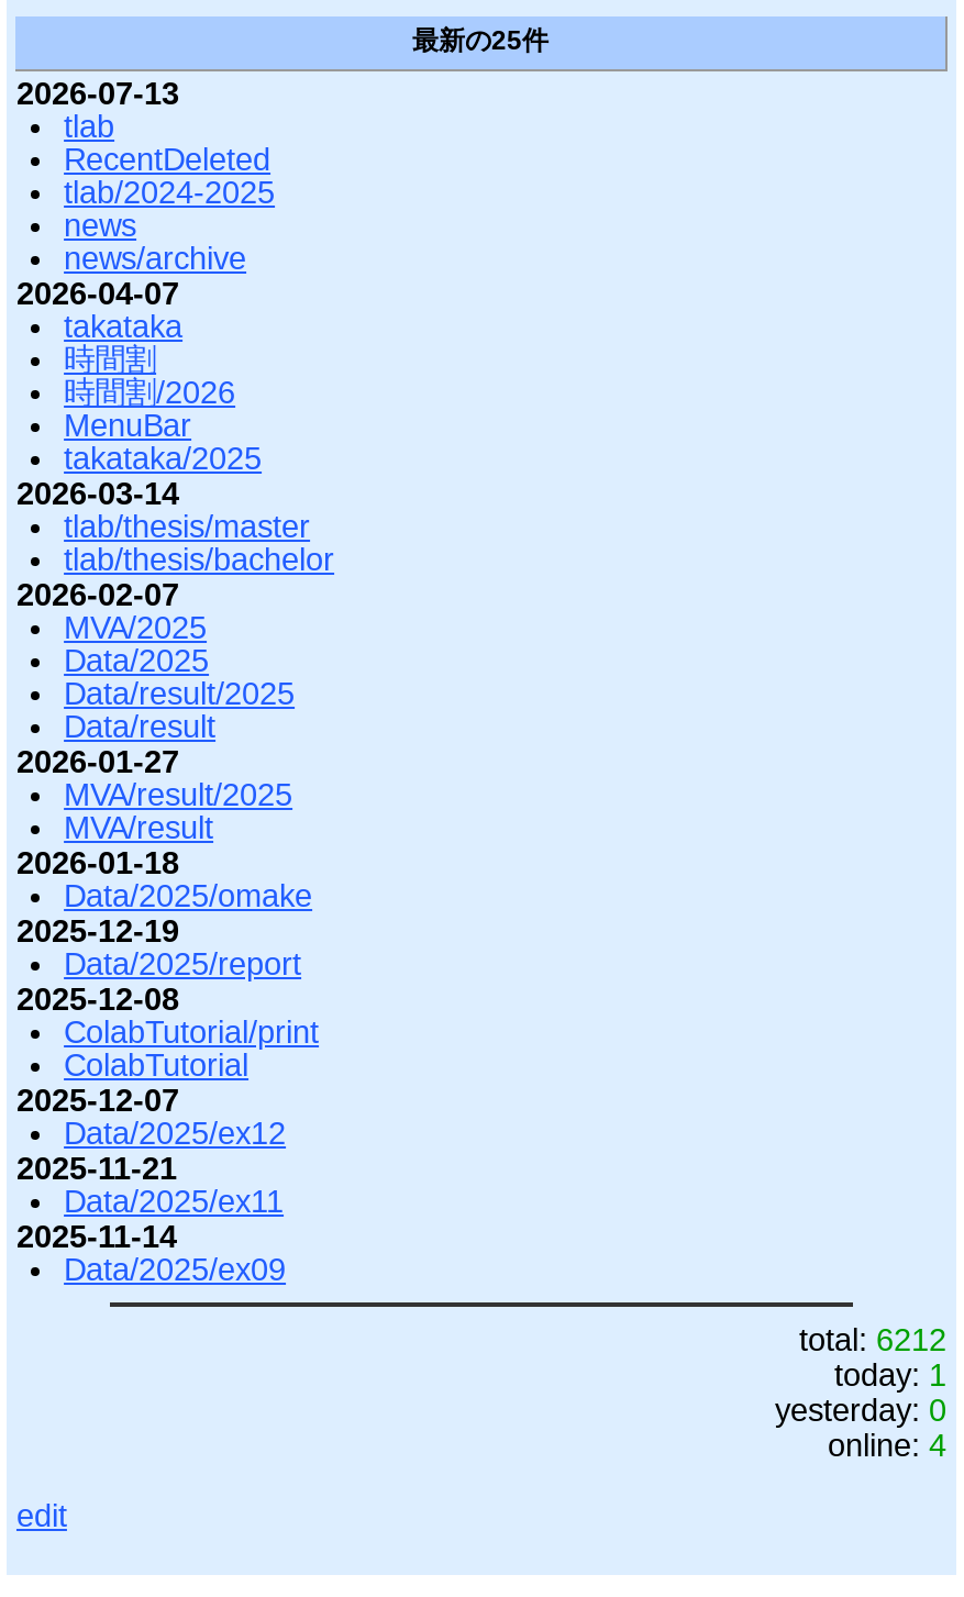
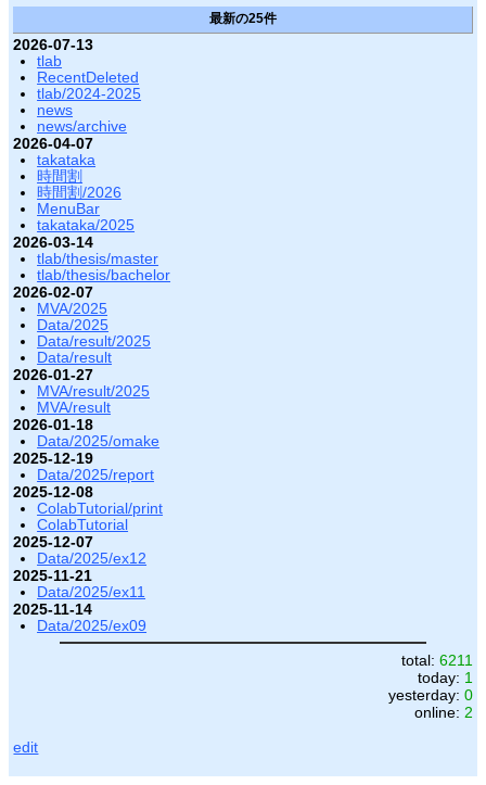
[799,1323,946,1358] total: 6212 -> [401,652,472,669] total: 6211
[828,1428,946,1463] online: 4 -> [414,704,472,721] online: 2

